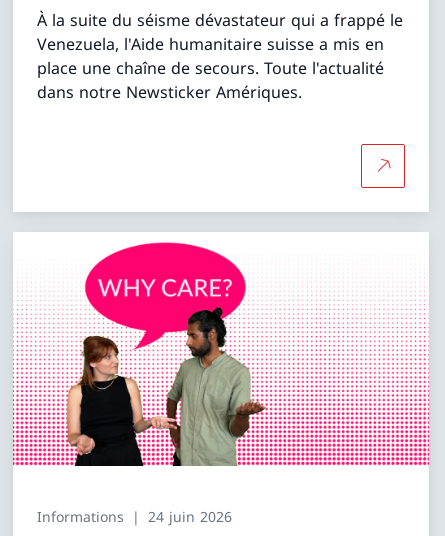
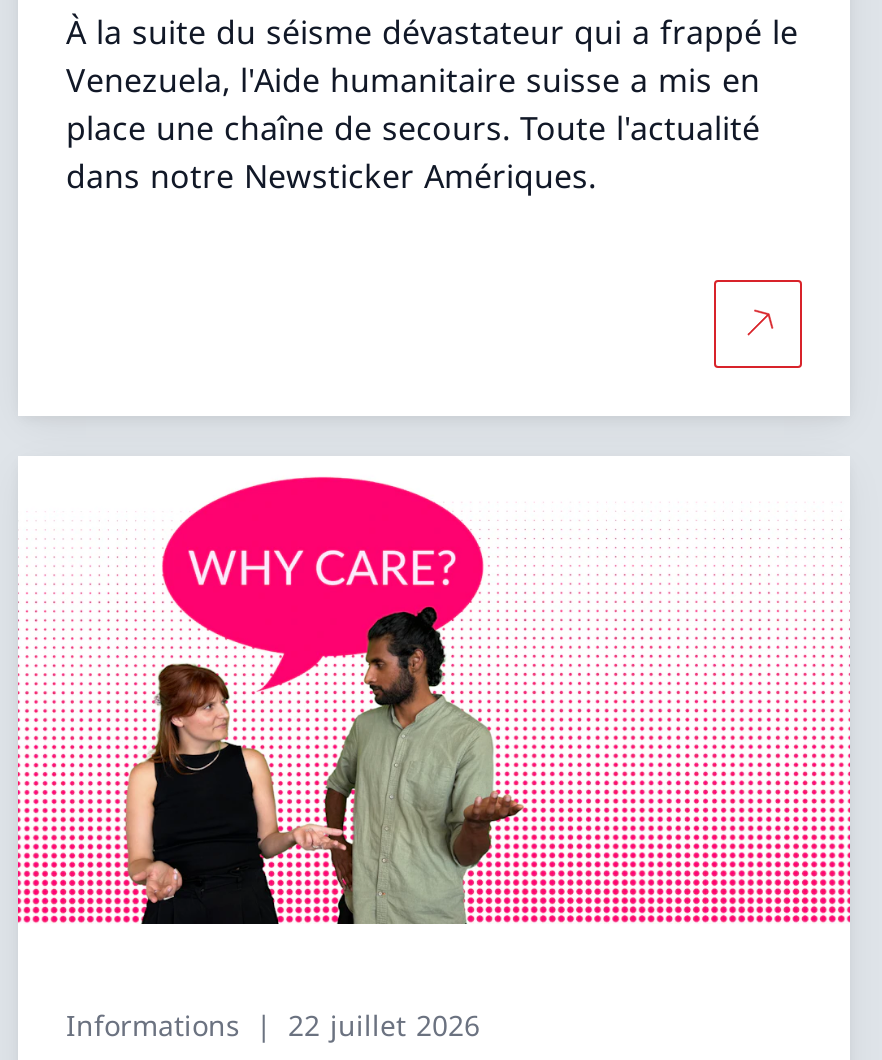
[37,507,232,526] Informations 24 juin 2026 -> [66,1006,480,1044] Informations 22 juillet 2026

